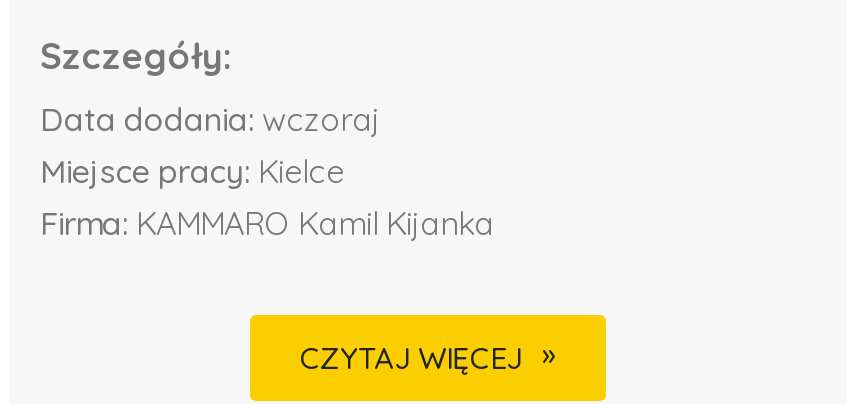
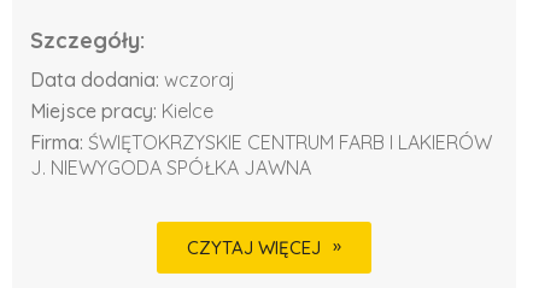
[40,203,494,243] Firma: KAMMARO Kamil Kijanka -> [30,130,492,179] Firma: ŚWIĘTOKRZYSKIE CENTRUM FARB I LAKIERÓW | J. NIEWYGODA SPÓŁKA JAWNA

